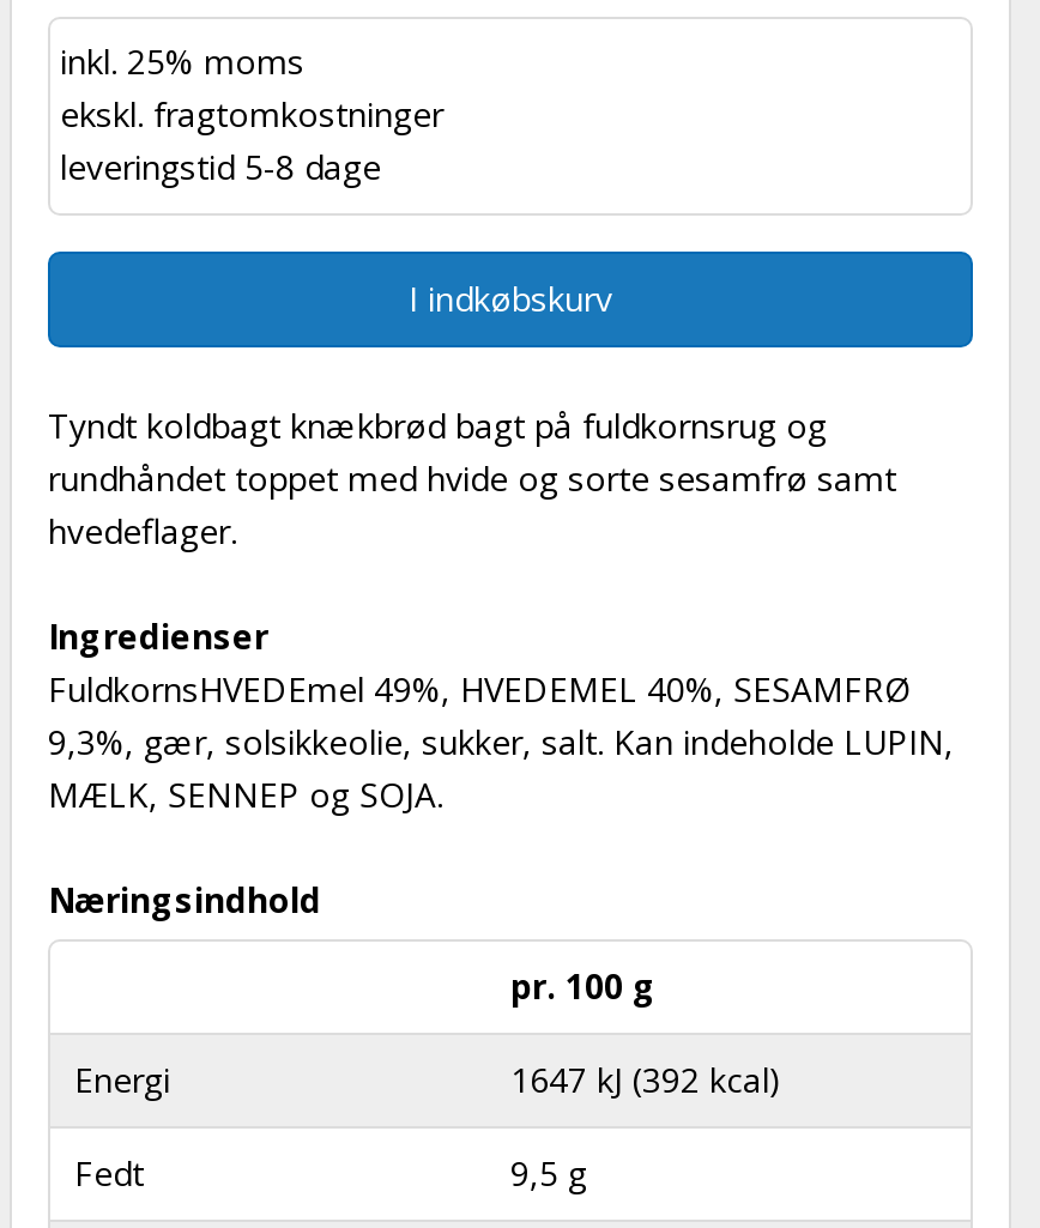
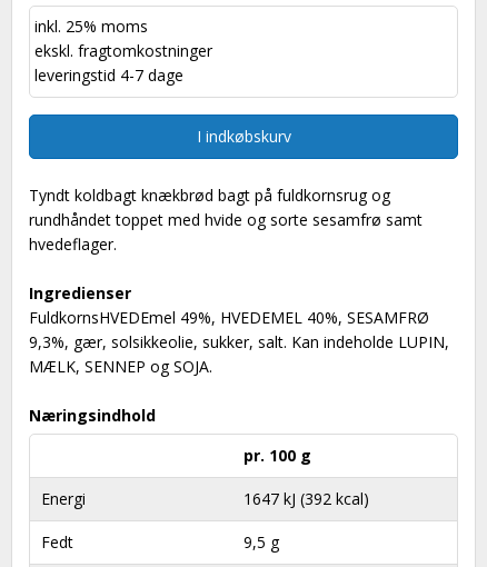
[60,144,381,189] leveringstid 5-8 dage -> [34,64,183,86] leveringstid 4-7 dage

